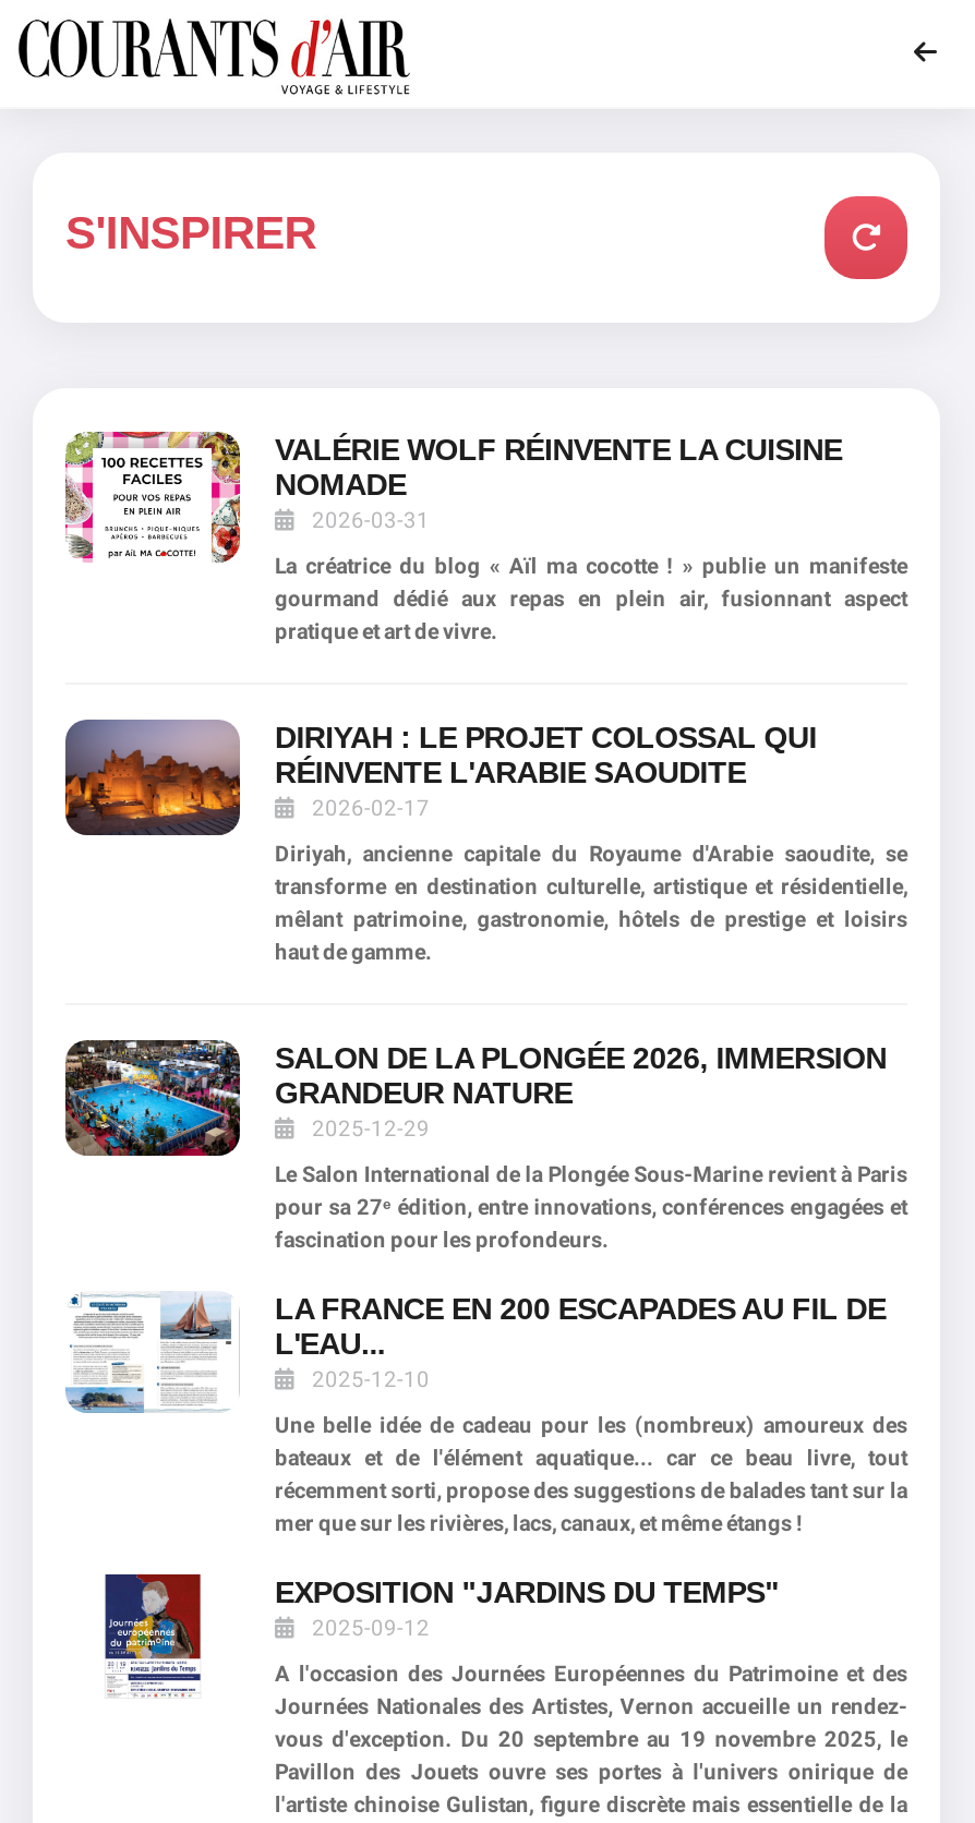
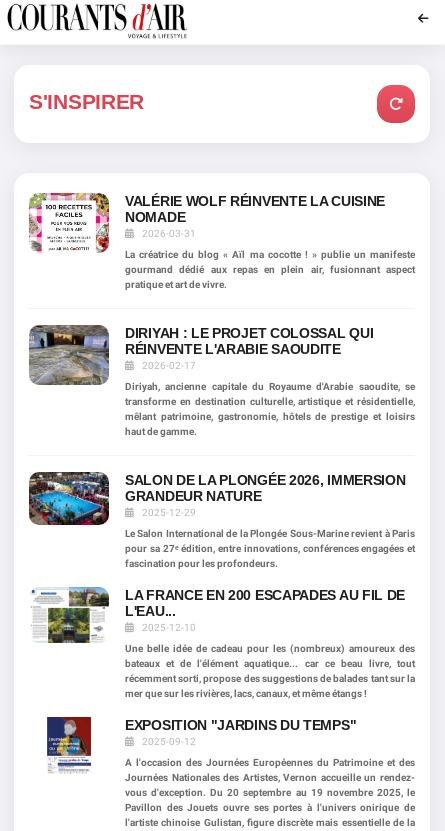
[63,720,242,850] [image] -> [28,324,110,386] [image]
[63,1291,240,1415] [image] -> [30,586,110,644] [image]

